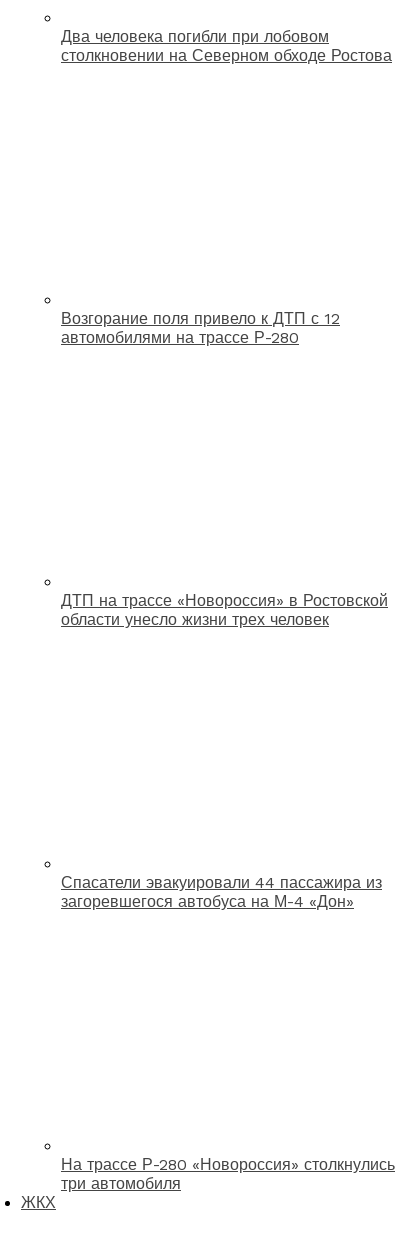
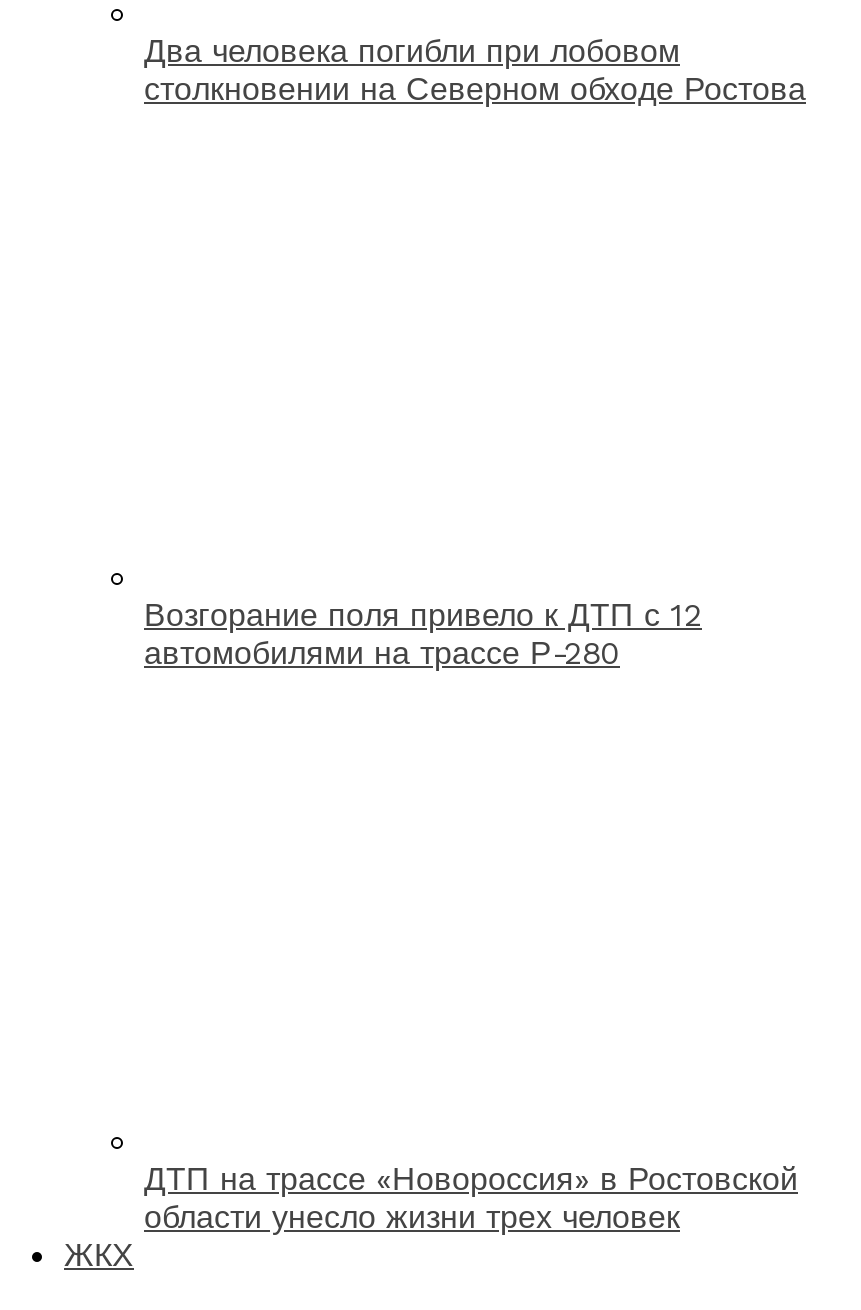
[61,873,382,911] Спасатели эвакуировали 44 пассажира из | загоревшегося автобуса на М-4 «Дон» -> none
[61,1155,395,1193] На трассе Р-280 «Новороссия» столкнулись | три автомобиля -> none

